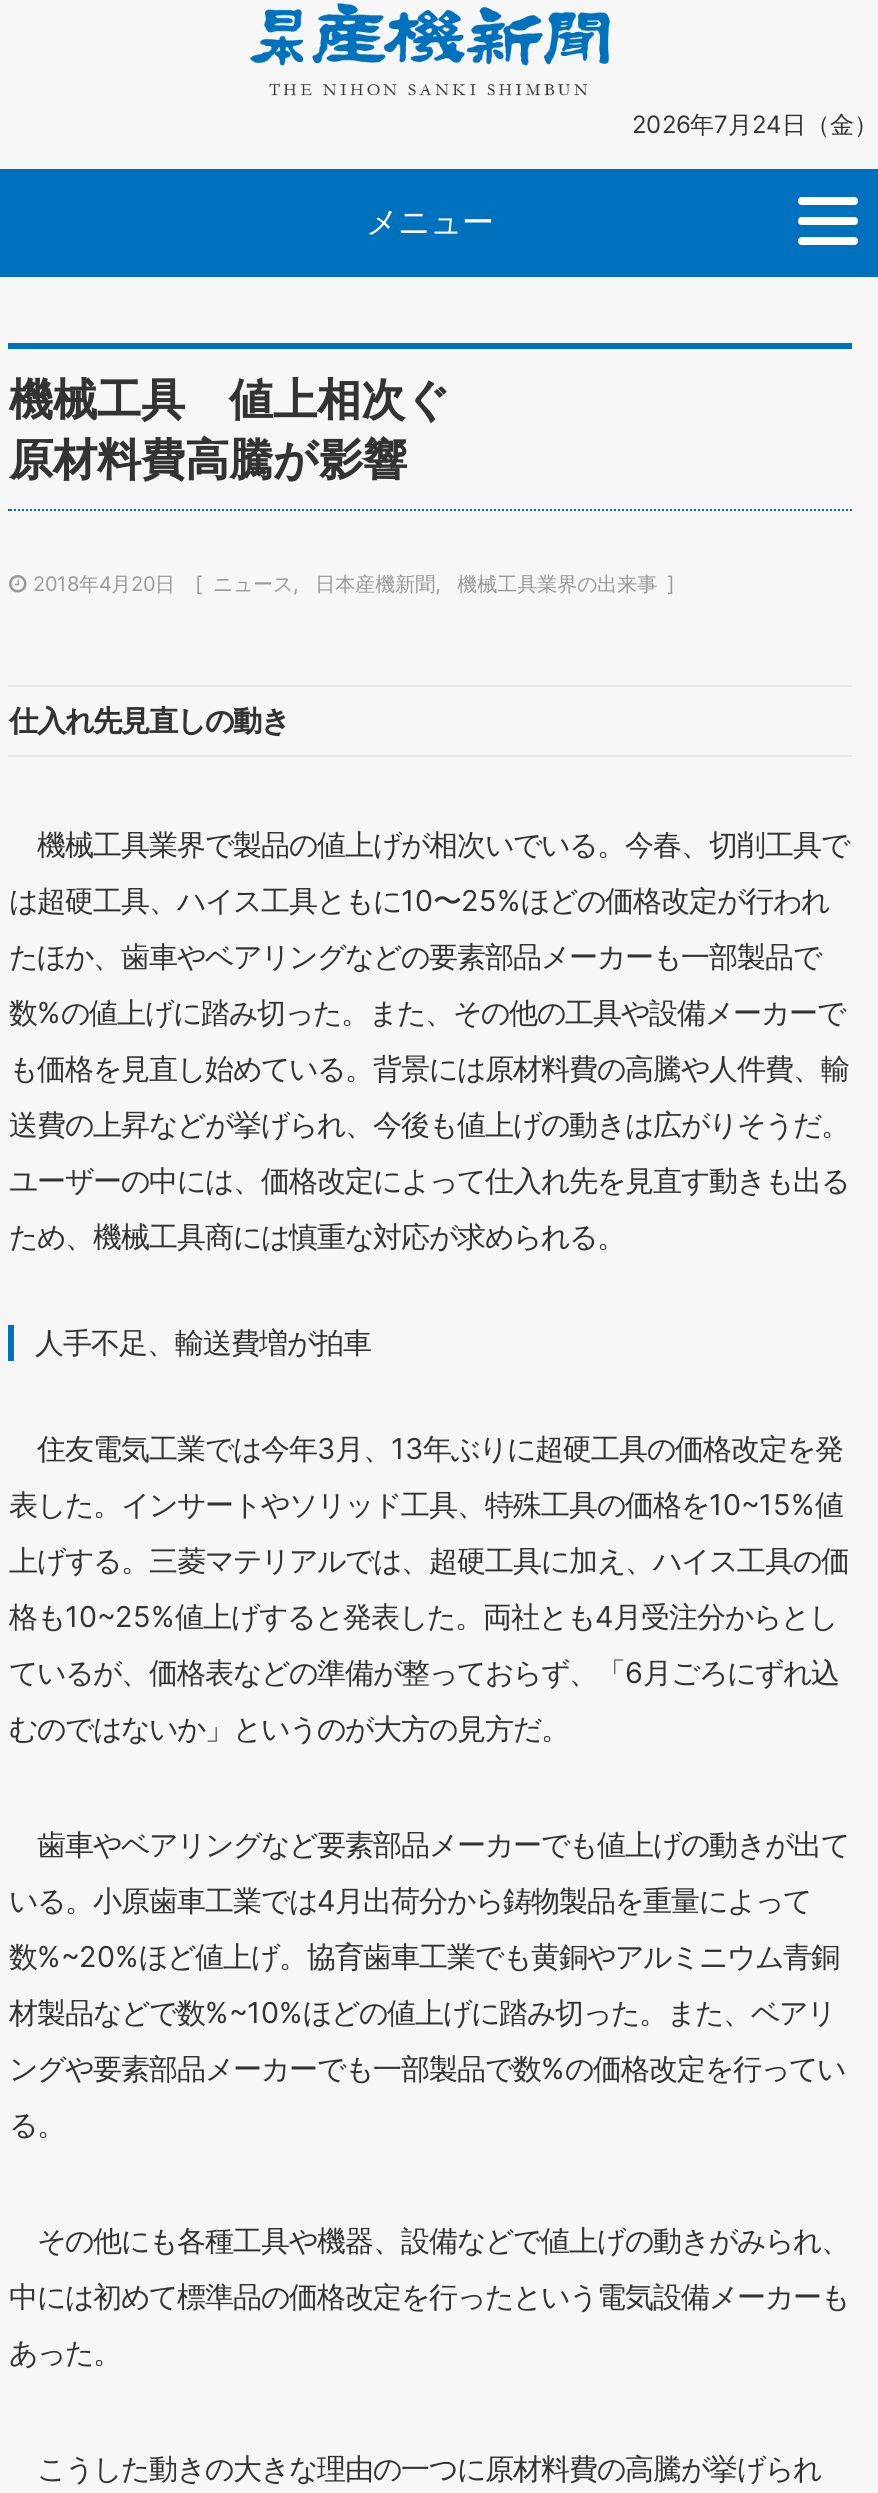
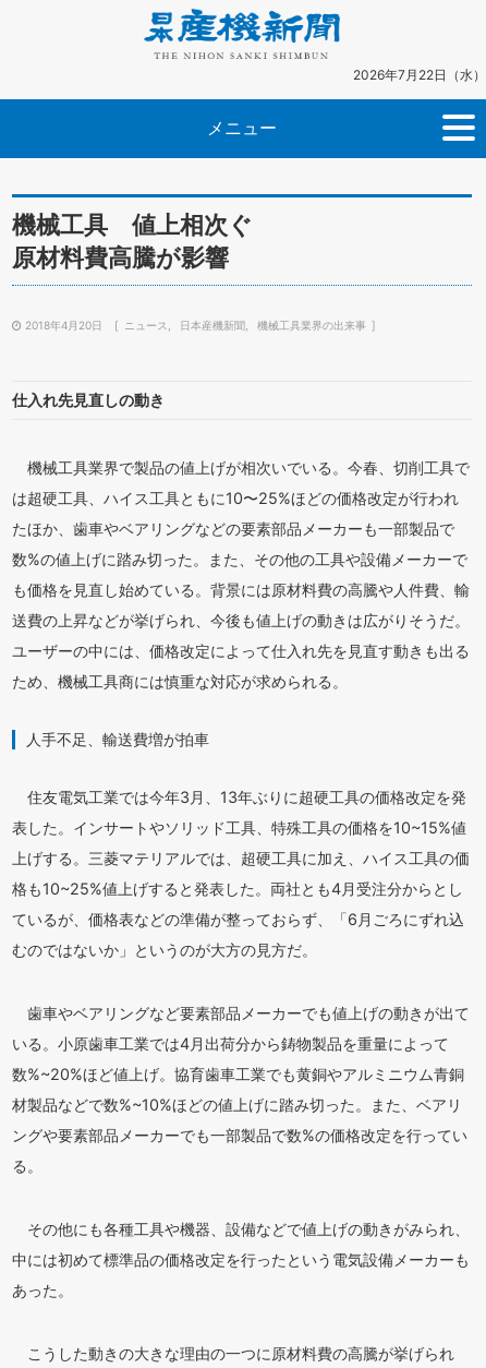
[632,108,878,138] 2026年7月24日（金） -> [353,66,486,82] 2026年7月22日（水）

